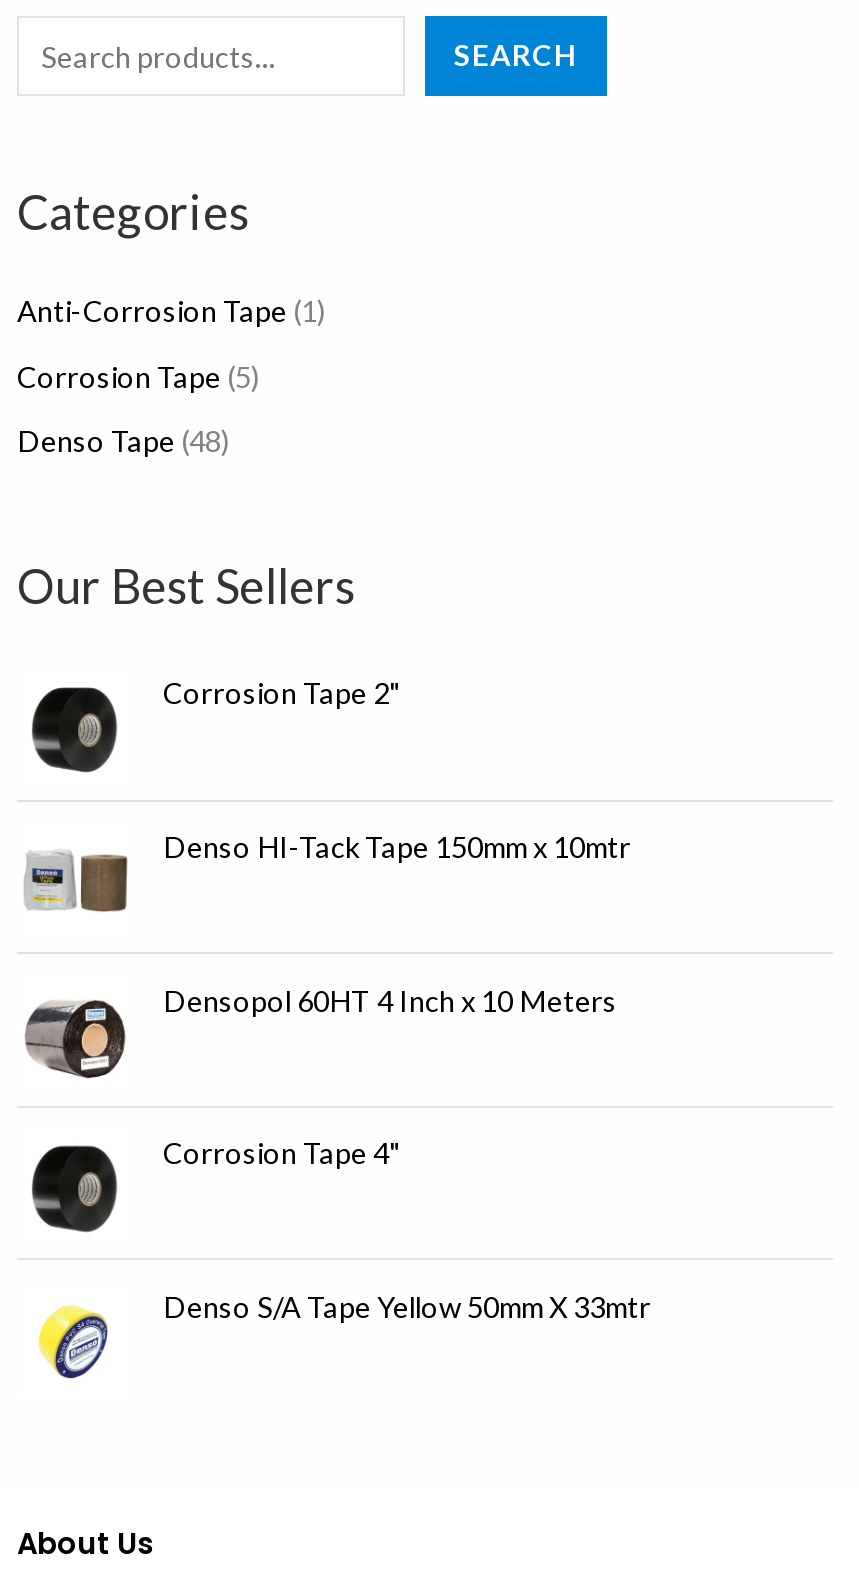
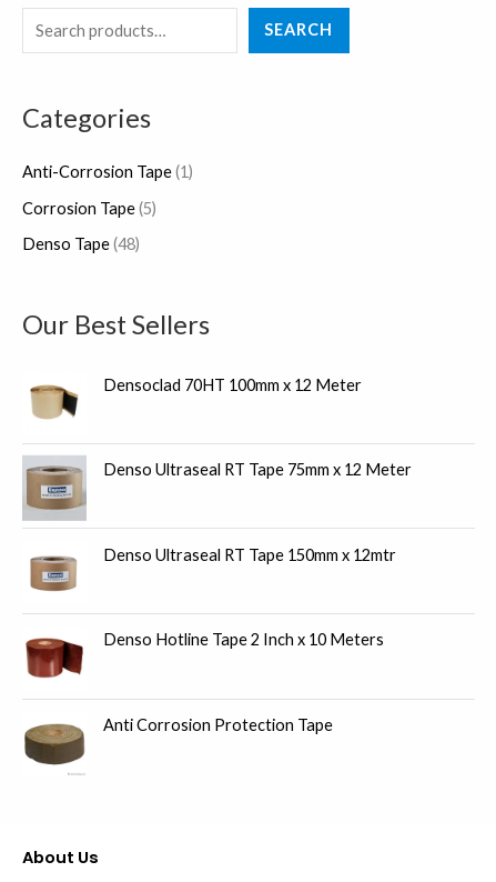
[31,676,399,775] [image] | Corrosion Tape 2" -> [29,375,362,429] [image] | Densoclad 70HT 100mm x 12 Meter
[19,823,631,937] [image] | Denso HI-Tack Tape 150mm x 10mtr -> [22,455,412,521] [image] | Denso Ultraseal RT Tape 75mm x 12 Meter
[23,983,617,1081] [image] | Densopol 60HT 4 Inch x 10 Meters -> [27,545,396,599] [image] | Denso Ultraseal RT Tape 150mm x 12mtr
[23,1136,399,1235] [image] | Corrosion Tape 4" -> [24,630,384,684] [image] | Denso Hotline Tape 2 Inch x 10 Meters
[21,1289,651,1379] [image] | Denso S/A Tape Yellow 50mm X 33mtr -> [23,715,333,765] [image] | Anti Corrosion Protection Tape

